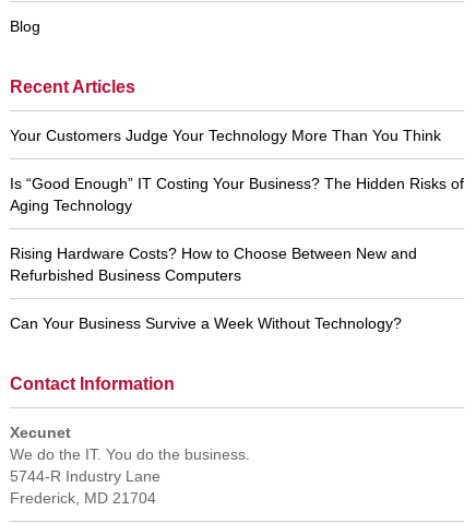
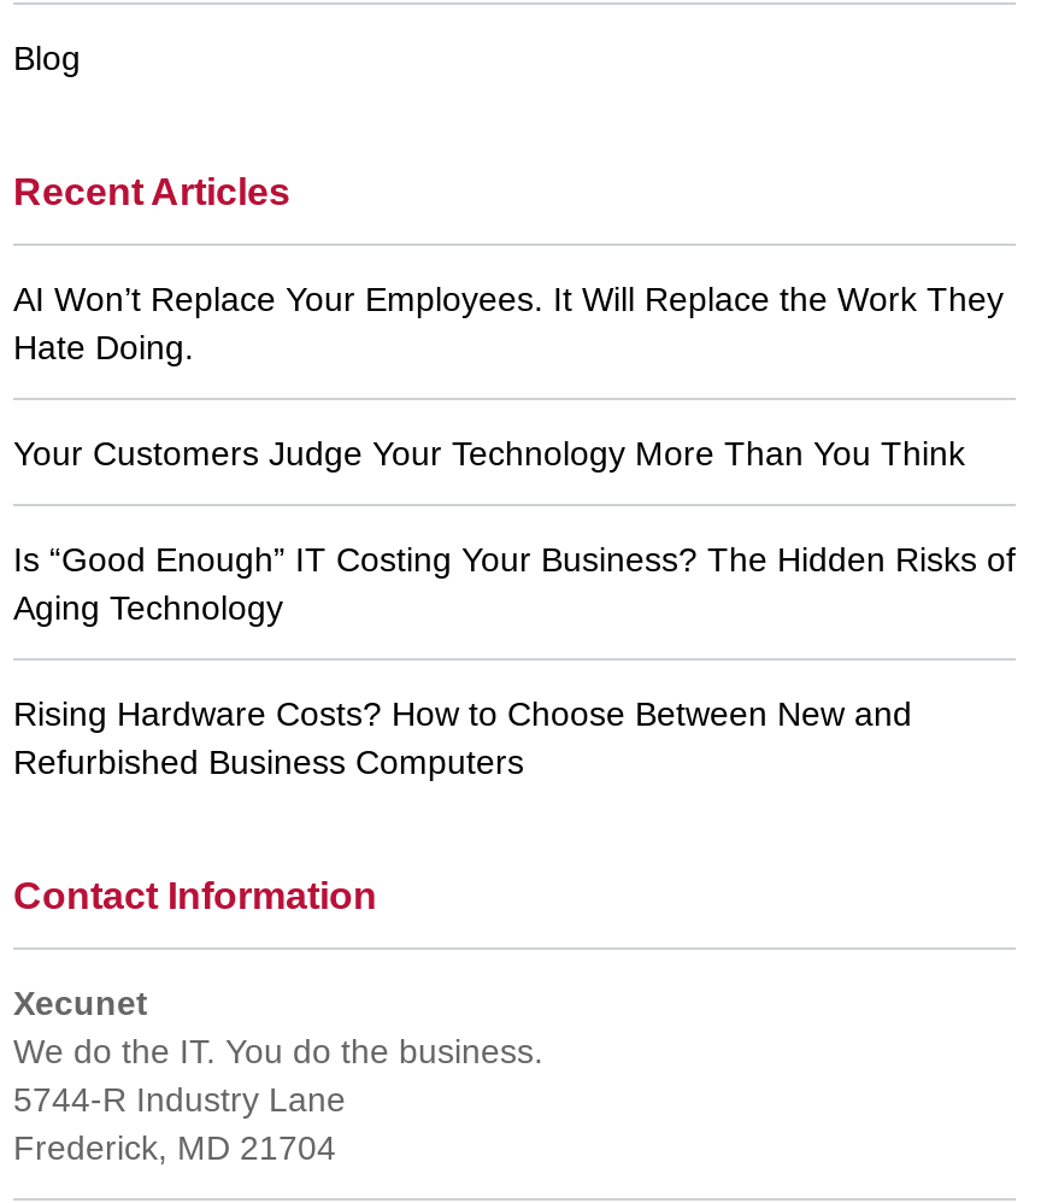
none -> [13,280,1004,366] AI Won’t Replace Your Employees. It Will Replace the Work They | Hate Doing.
moved [10,127,464,284] -> [13,434,1016,781]: Your Customers Judge Your Technology More Than You Think | Is “Good Enough” IT Costing Your Business? The Hidden Risks of | Aging Technology | Rising Hardware Costs? How to Choose Between New and | Refurbished Business Computers
[10,314,402,332] Can Your Business Survive a Week Without Technology? -> none

